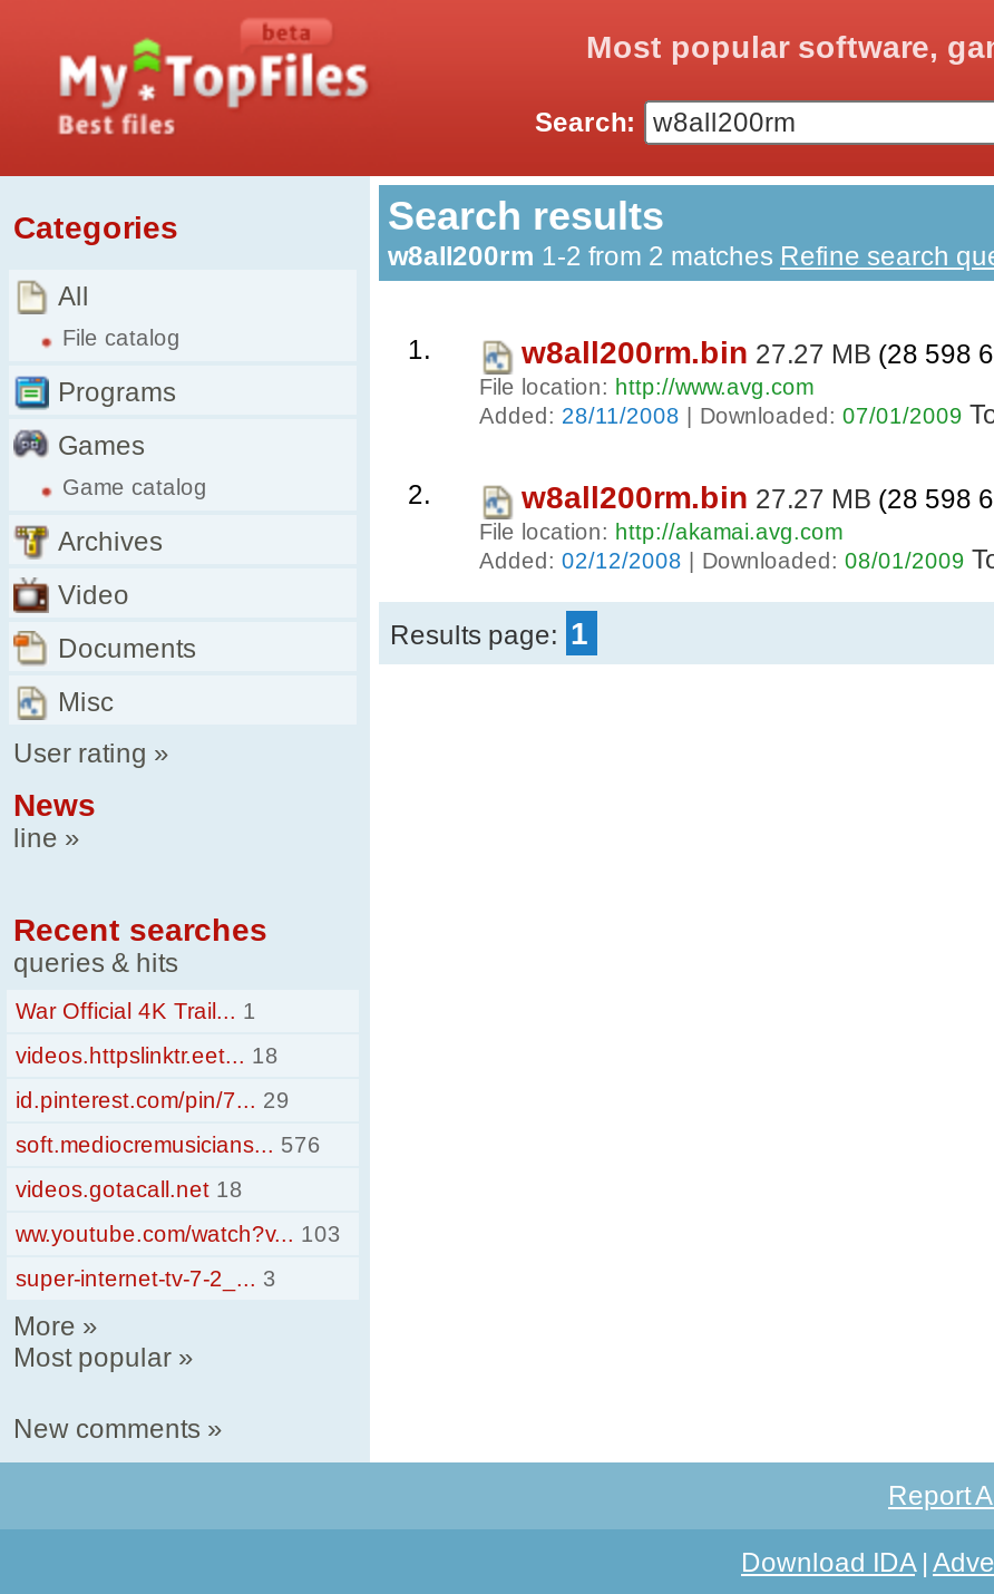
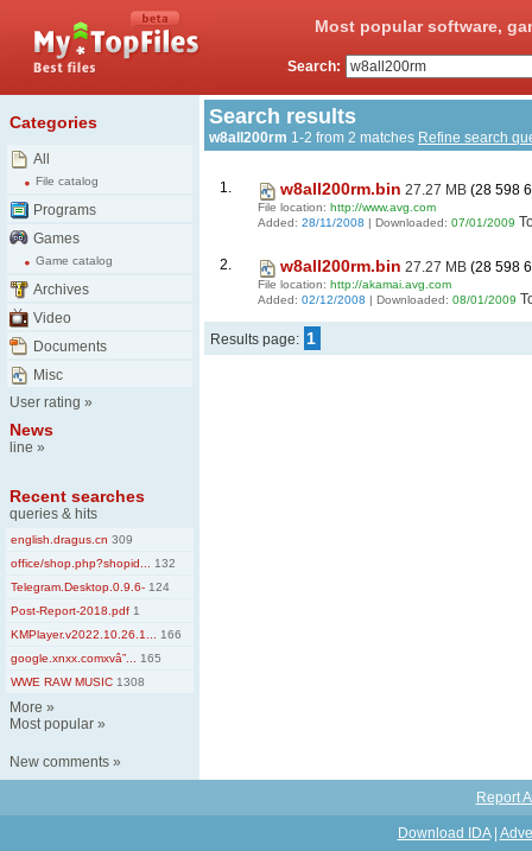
[16,999,256,1023] War Official 4K Trail... 1 -> [11,533,133,546] english.dragus.cn 309
[16,1043,279,1068] videos.httpslinktr.eet... 18 -> [11,557,176,570] office/shop.php?shopid... 132
[16,1088,290,1112] id.pinterest.com/pin/7... 29 -> [11,580,170,593] Telegram.Desktop.0.9.6- 124
[16,1133,321,1157] soft.mediocremusicians... 576 -> [11,604,140,617] Post-Report-2018.pdf 1
[16,1177,243,1202] videos.gotacall.net 18 -> [11,628,182,641] KMPlayer.v2022.10.26.1... 166
[16,1222,341,1246] ww.youtube.com/watch?v... 103 -> [11,652,161,665] google.xnxx.comxvâ”... 165
[16,1266,276,1291] super-internet-tv-7-2_... 3 -> [11,675,145,688] WWE RAW MUSIC 1308

